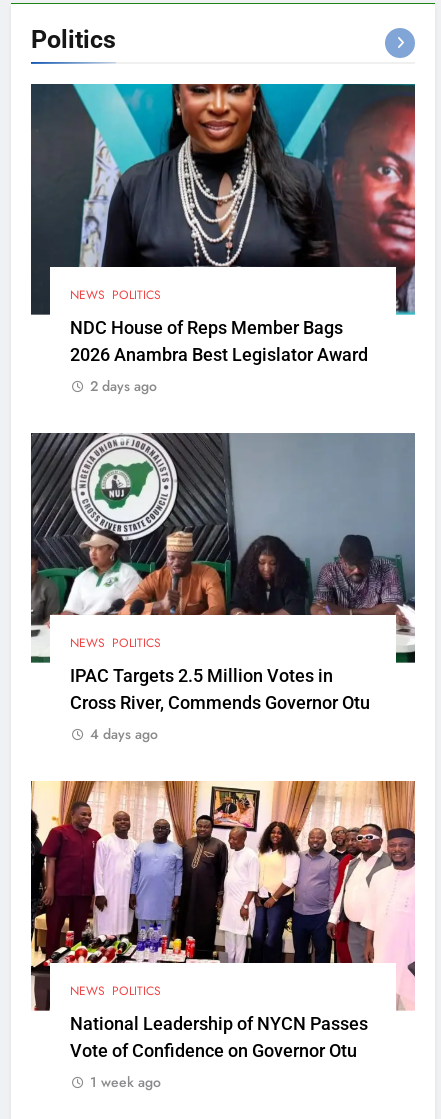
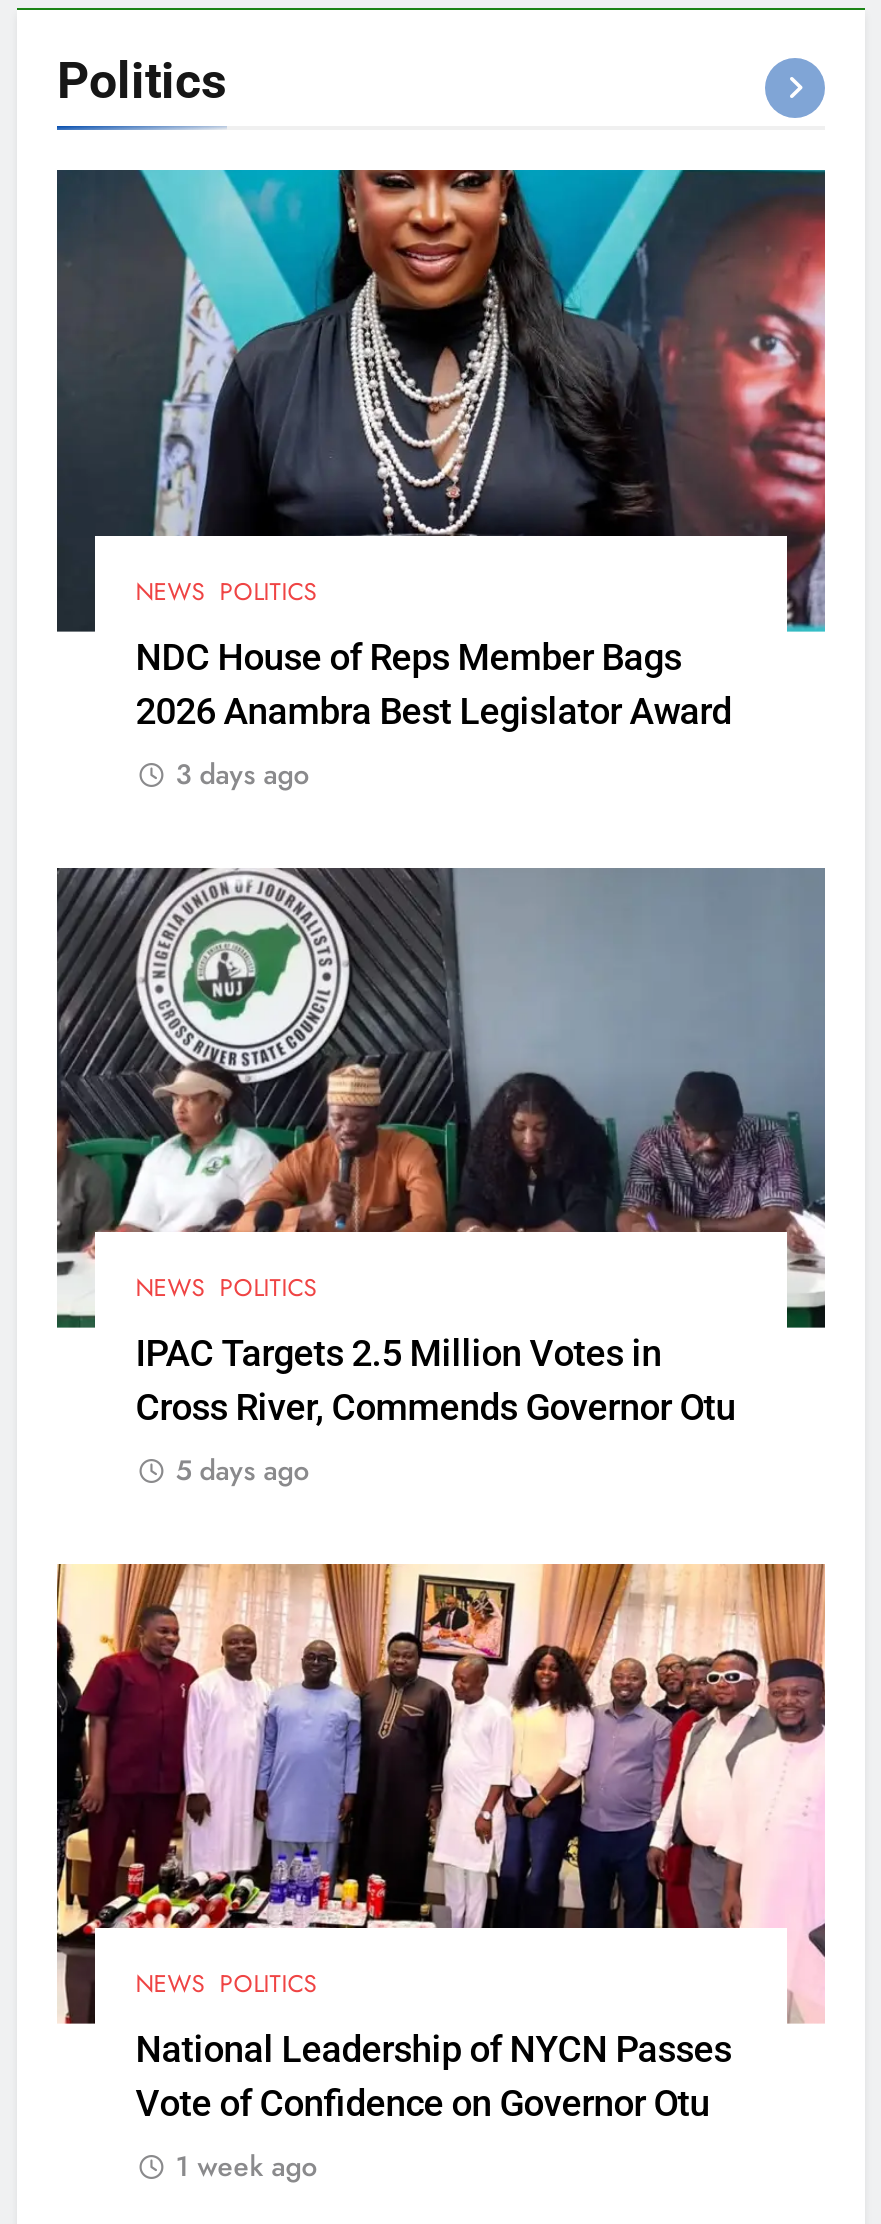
[90,375,157,395] 2 days ago -> [175,753,309,793] 3 days ago
[90,724,158,744] 4 days ago -> [175,1450,309,1490] 5 days ago

